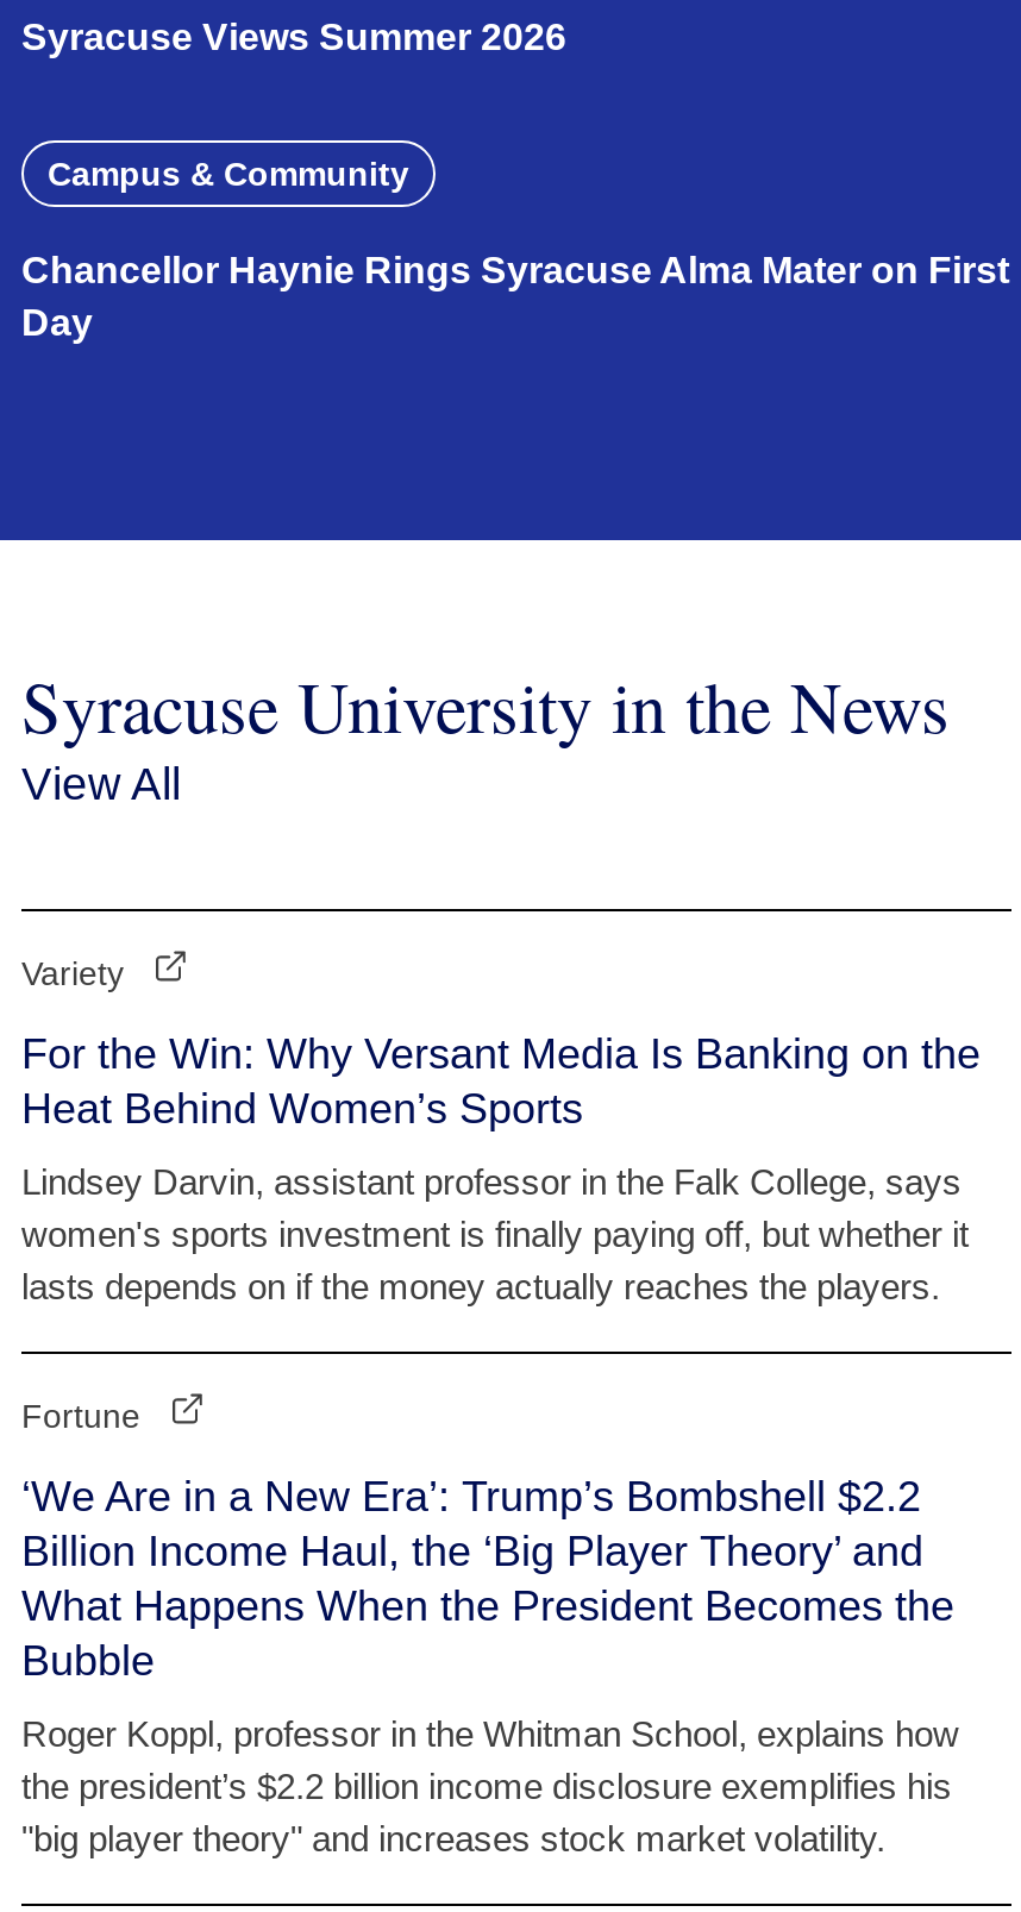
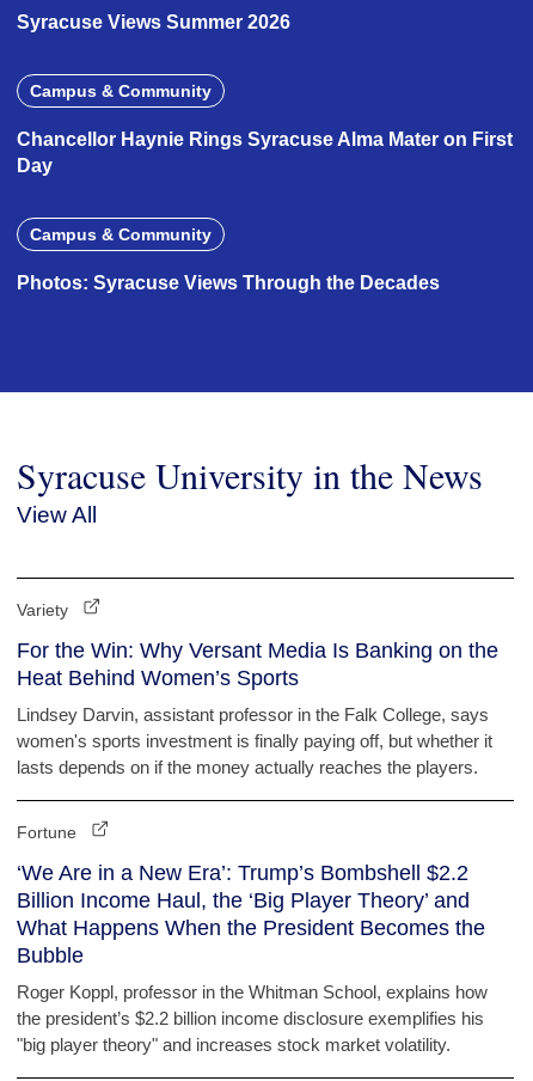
none -> [17,225,440,293] Campus & Community | Photos: Syracuse Views Through the Decades

